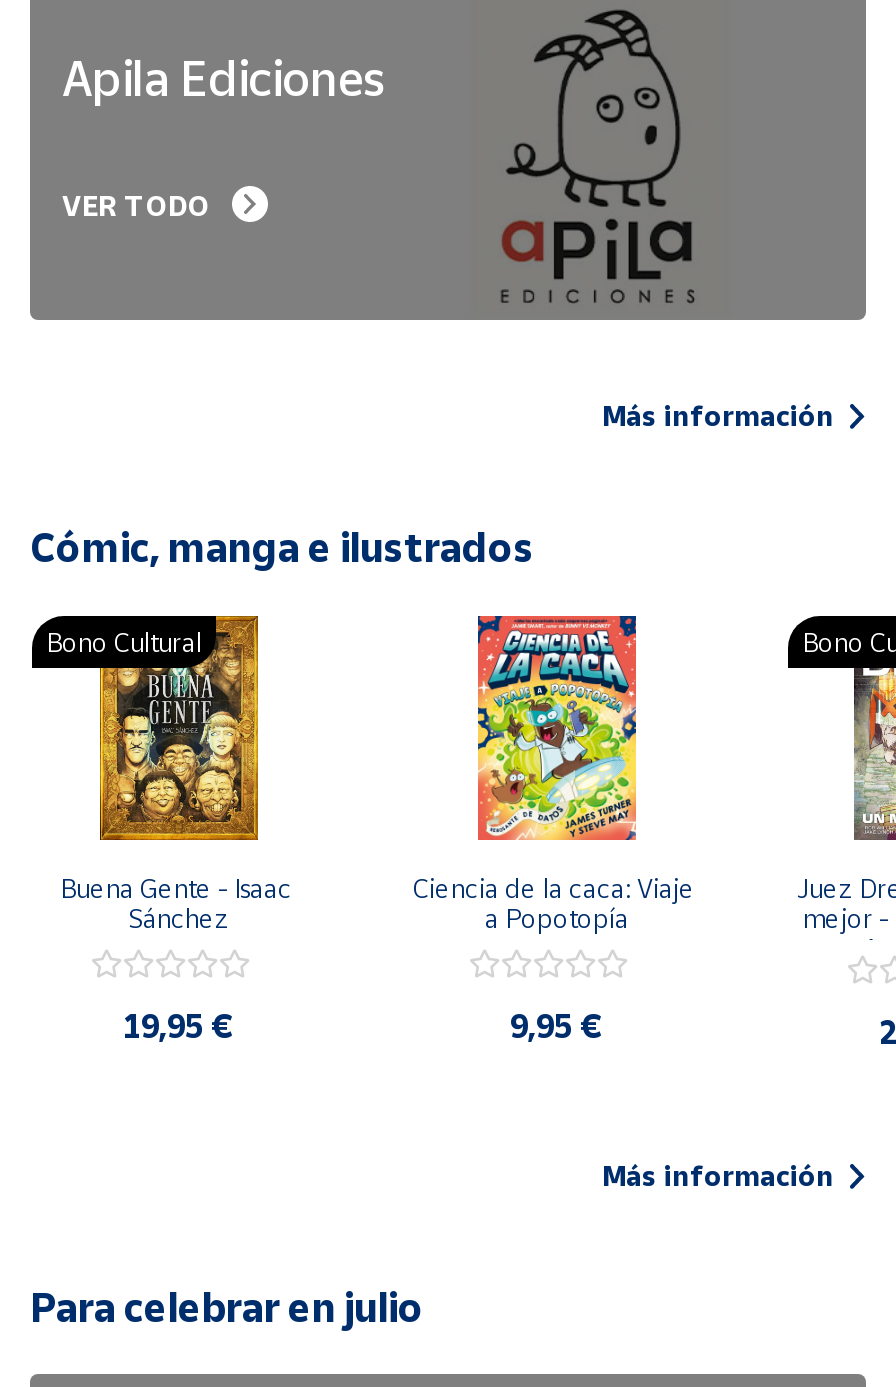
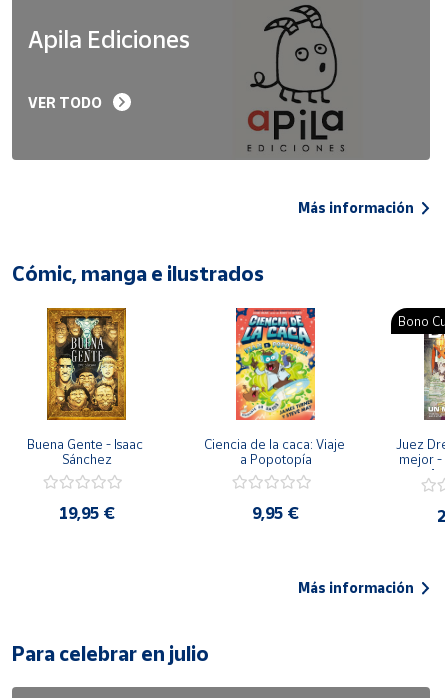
[46,627,202,659] Bono Cultural -> none

